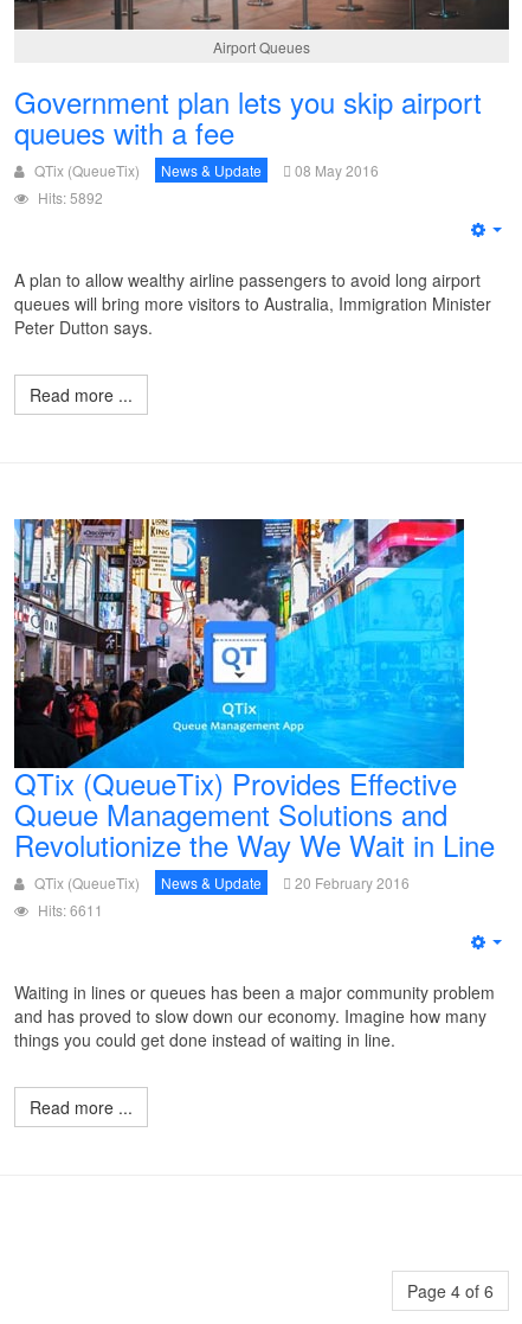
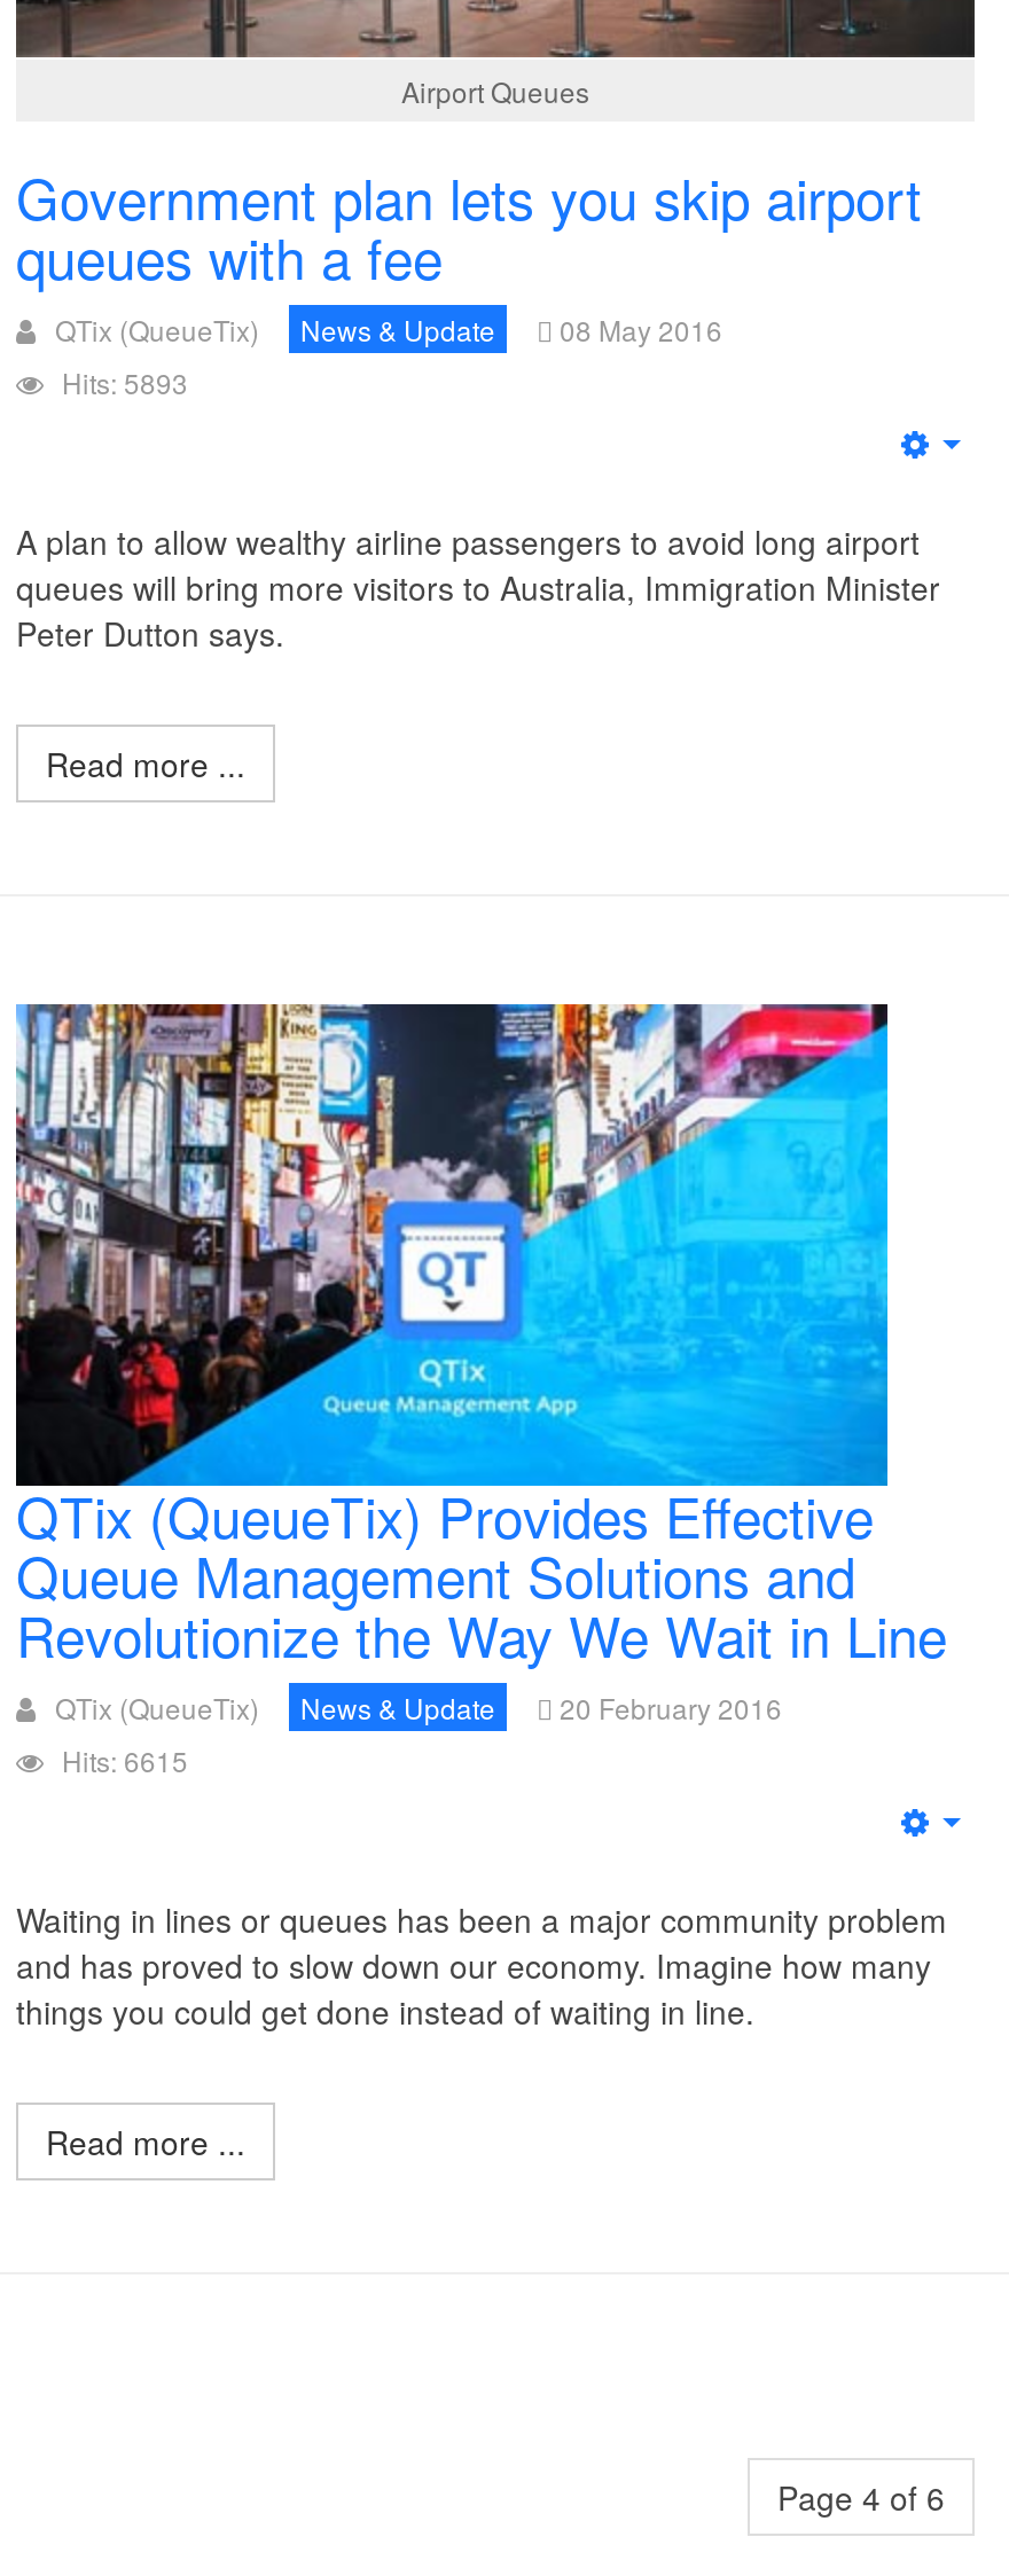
[38,187,103,207] Hits: 5892 -> [62,362,188,401] Hits: 5893
[38,900,103,920] Hits: 6611 -> [62,1740,188,1779] Hits: 6615

